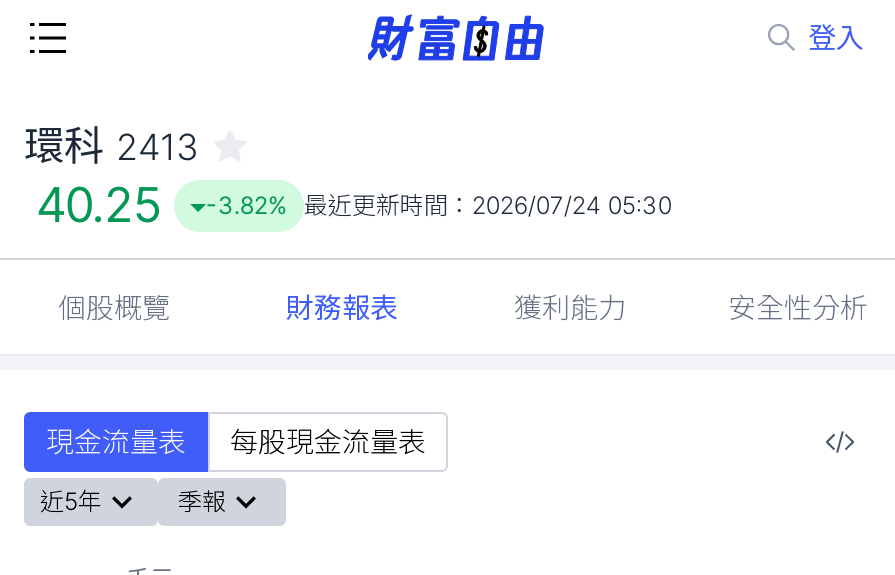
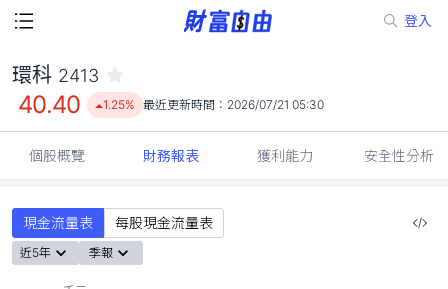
[36,176,162,234] 40.25 -> [18,90,81,119] 40.40
[206,190,672,220] -3.82% 最近更新時間：2026/07/24 05:30 -> [103,97,324,112] 1.25% 最近更新時間：2026/07/21 05:30

